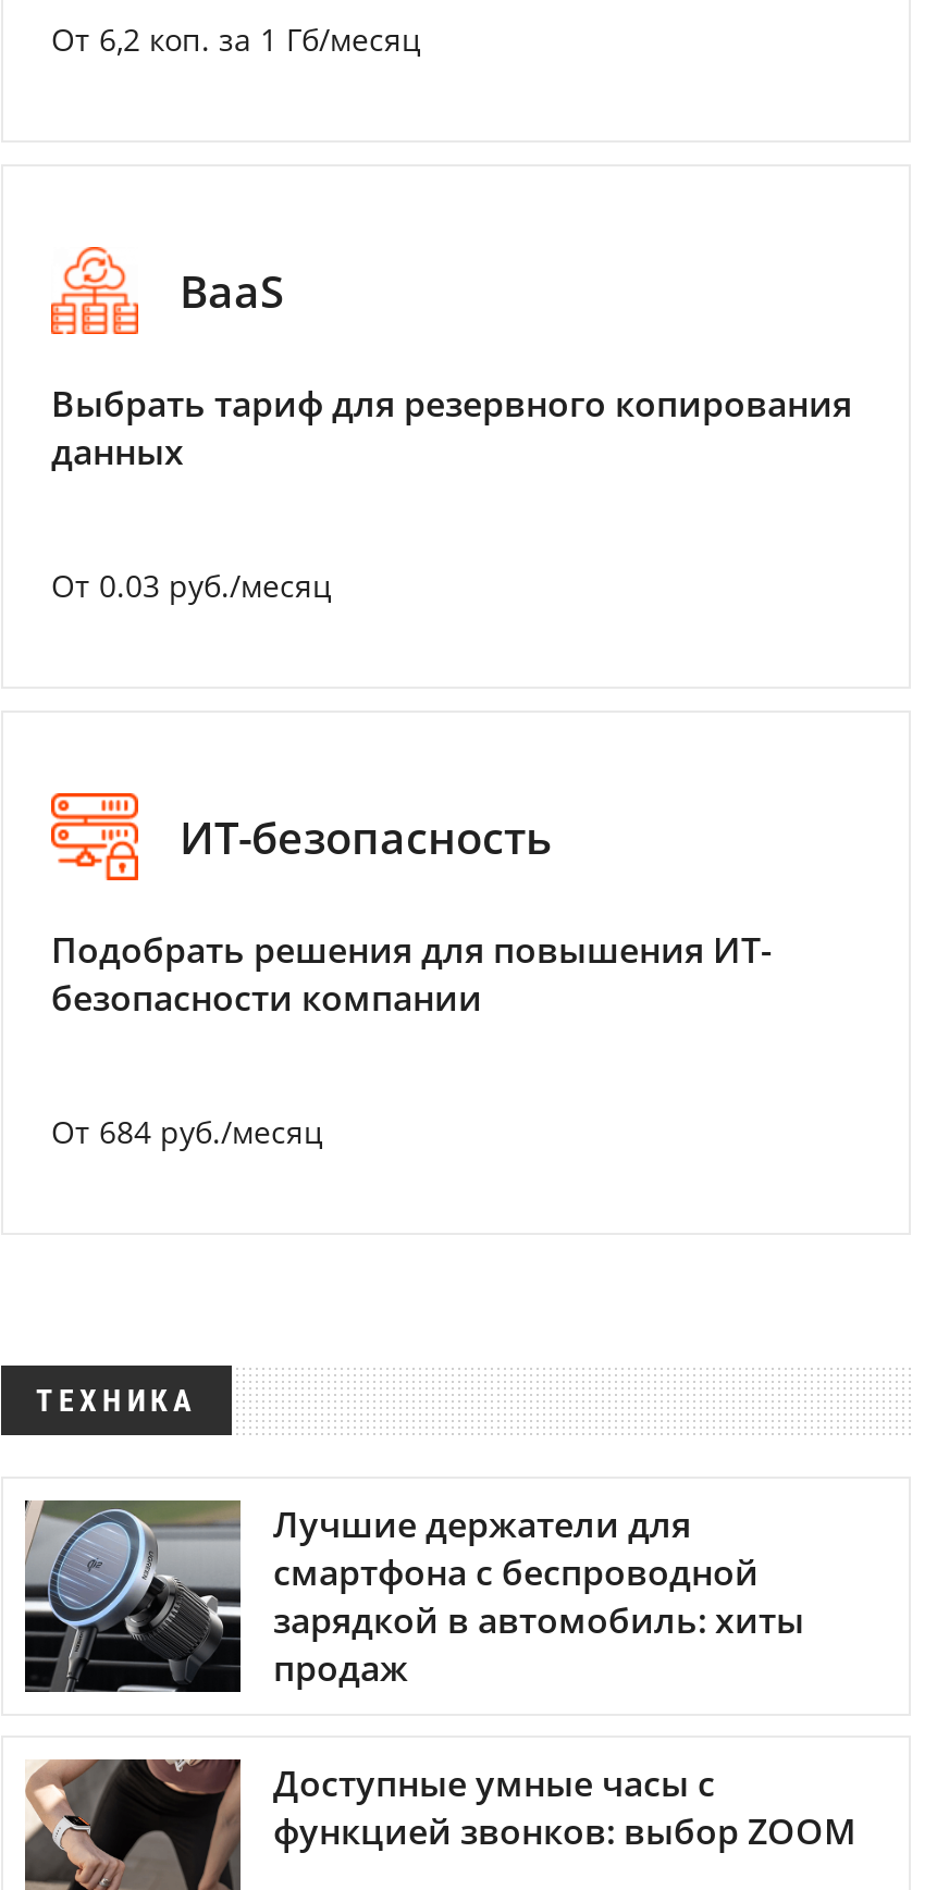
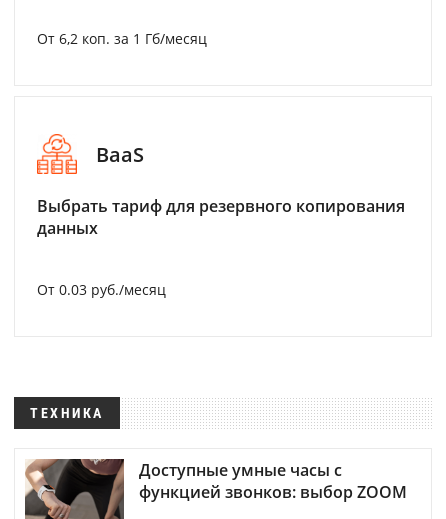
[49,791,772,1152] [image] | ИТ-безопасность | Подобрать решения для повышения ИТ- | безопасности компании | От 684 руб./месяц -> none
[23,1498,804,1694] [image] | Лучшие держатели для | смартфона с беспроводной | зарядкой в автомобиль: хиты | продаж -> none

